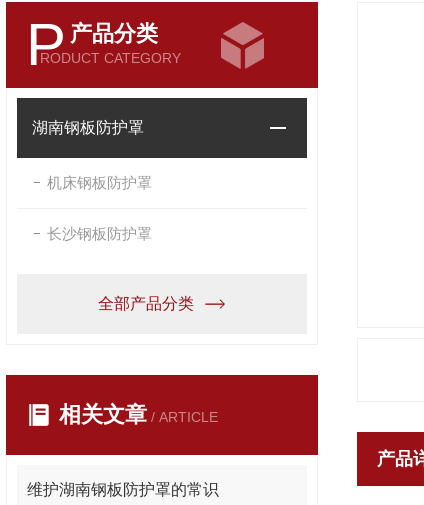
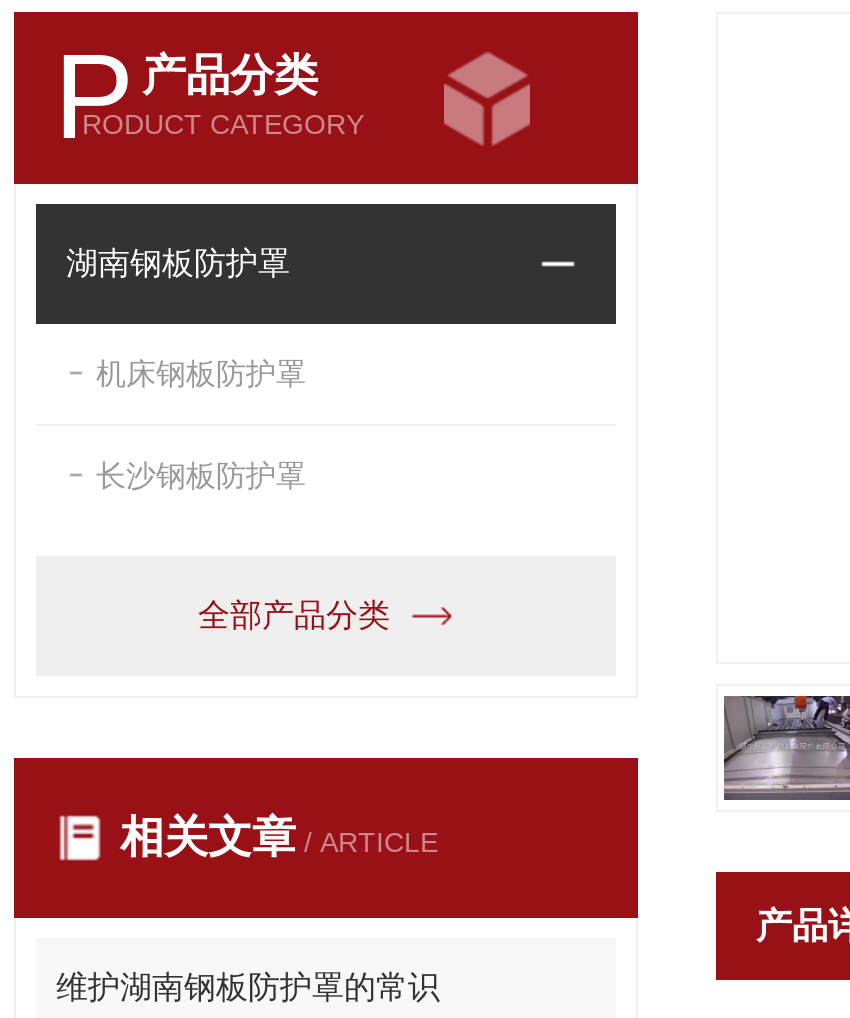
none -> [722,694,844,802] [image]

